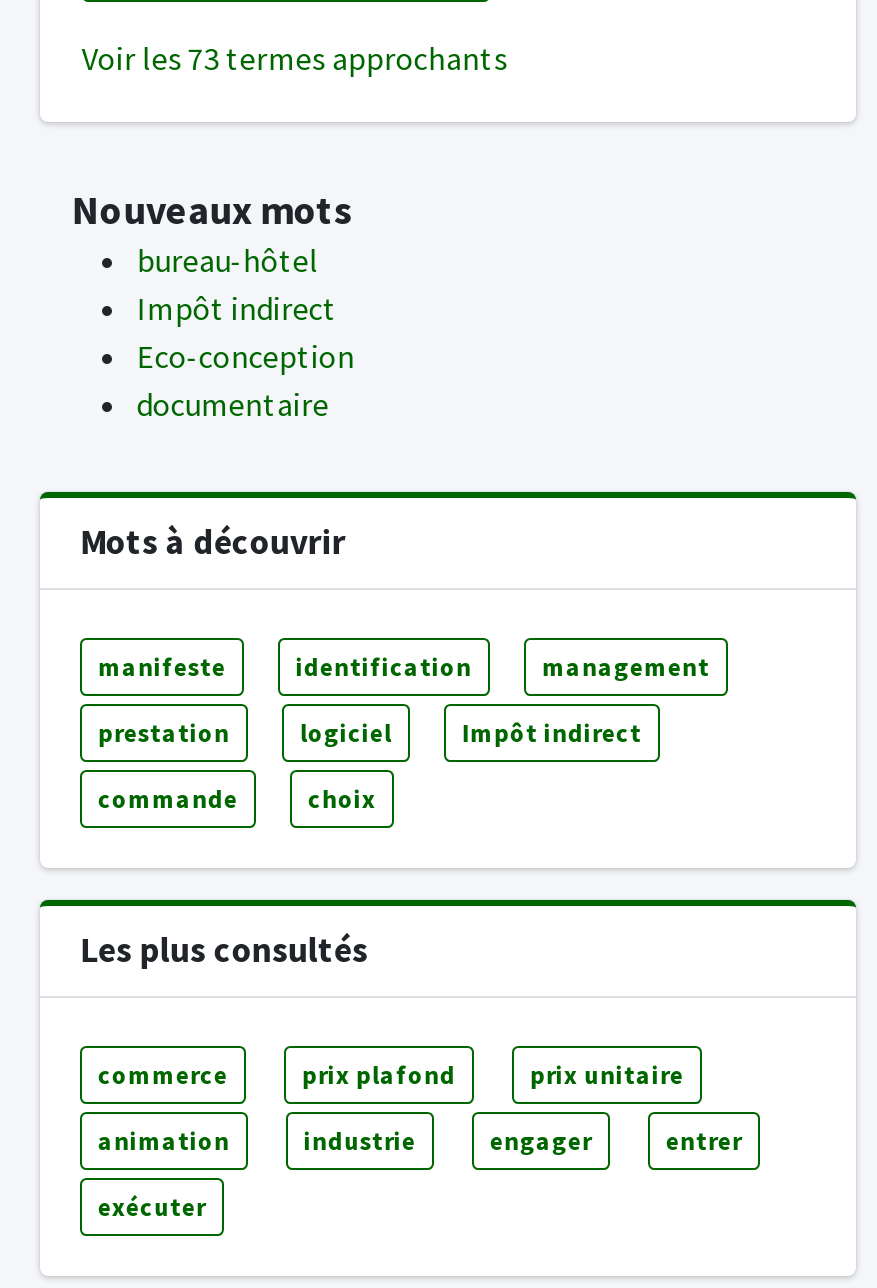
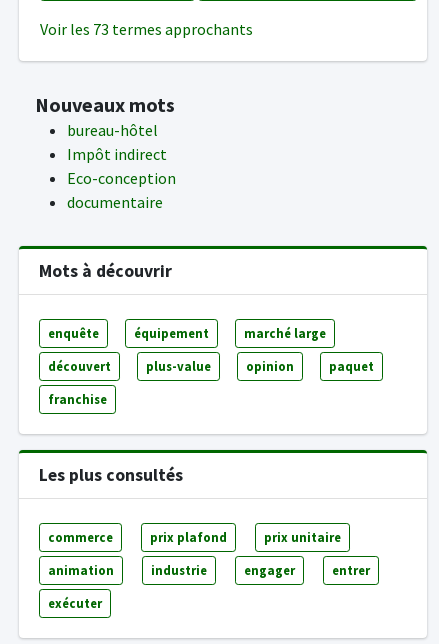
[98,650,710,682] manifeste | identification | management -> [48,325,326,341] enquête | équipement | marché large
[98,716,642,748] prestation | logiciel | Impôt indirect -> [48,358,374,374] découvert | plus-value | opinion | paquet
[98,782,376,814] commande | choix -> [48,391,107,407] franchise

